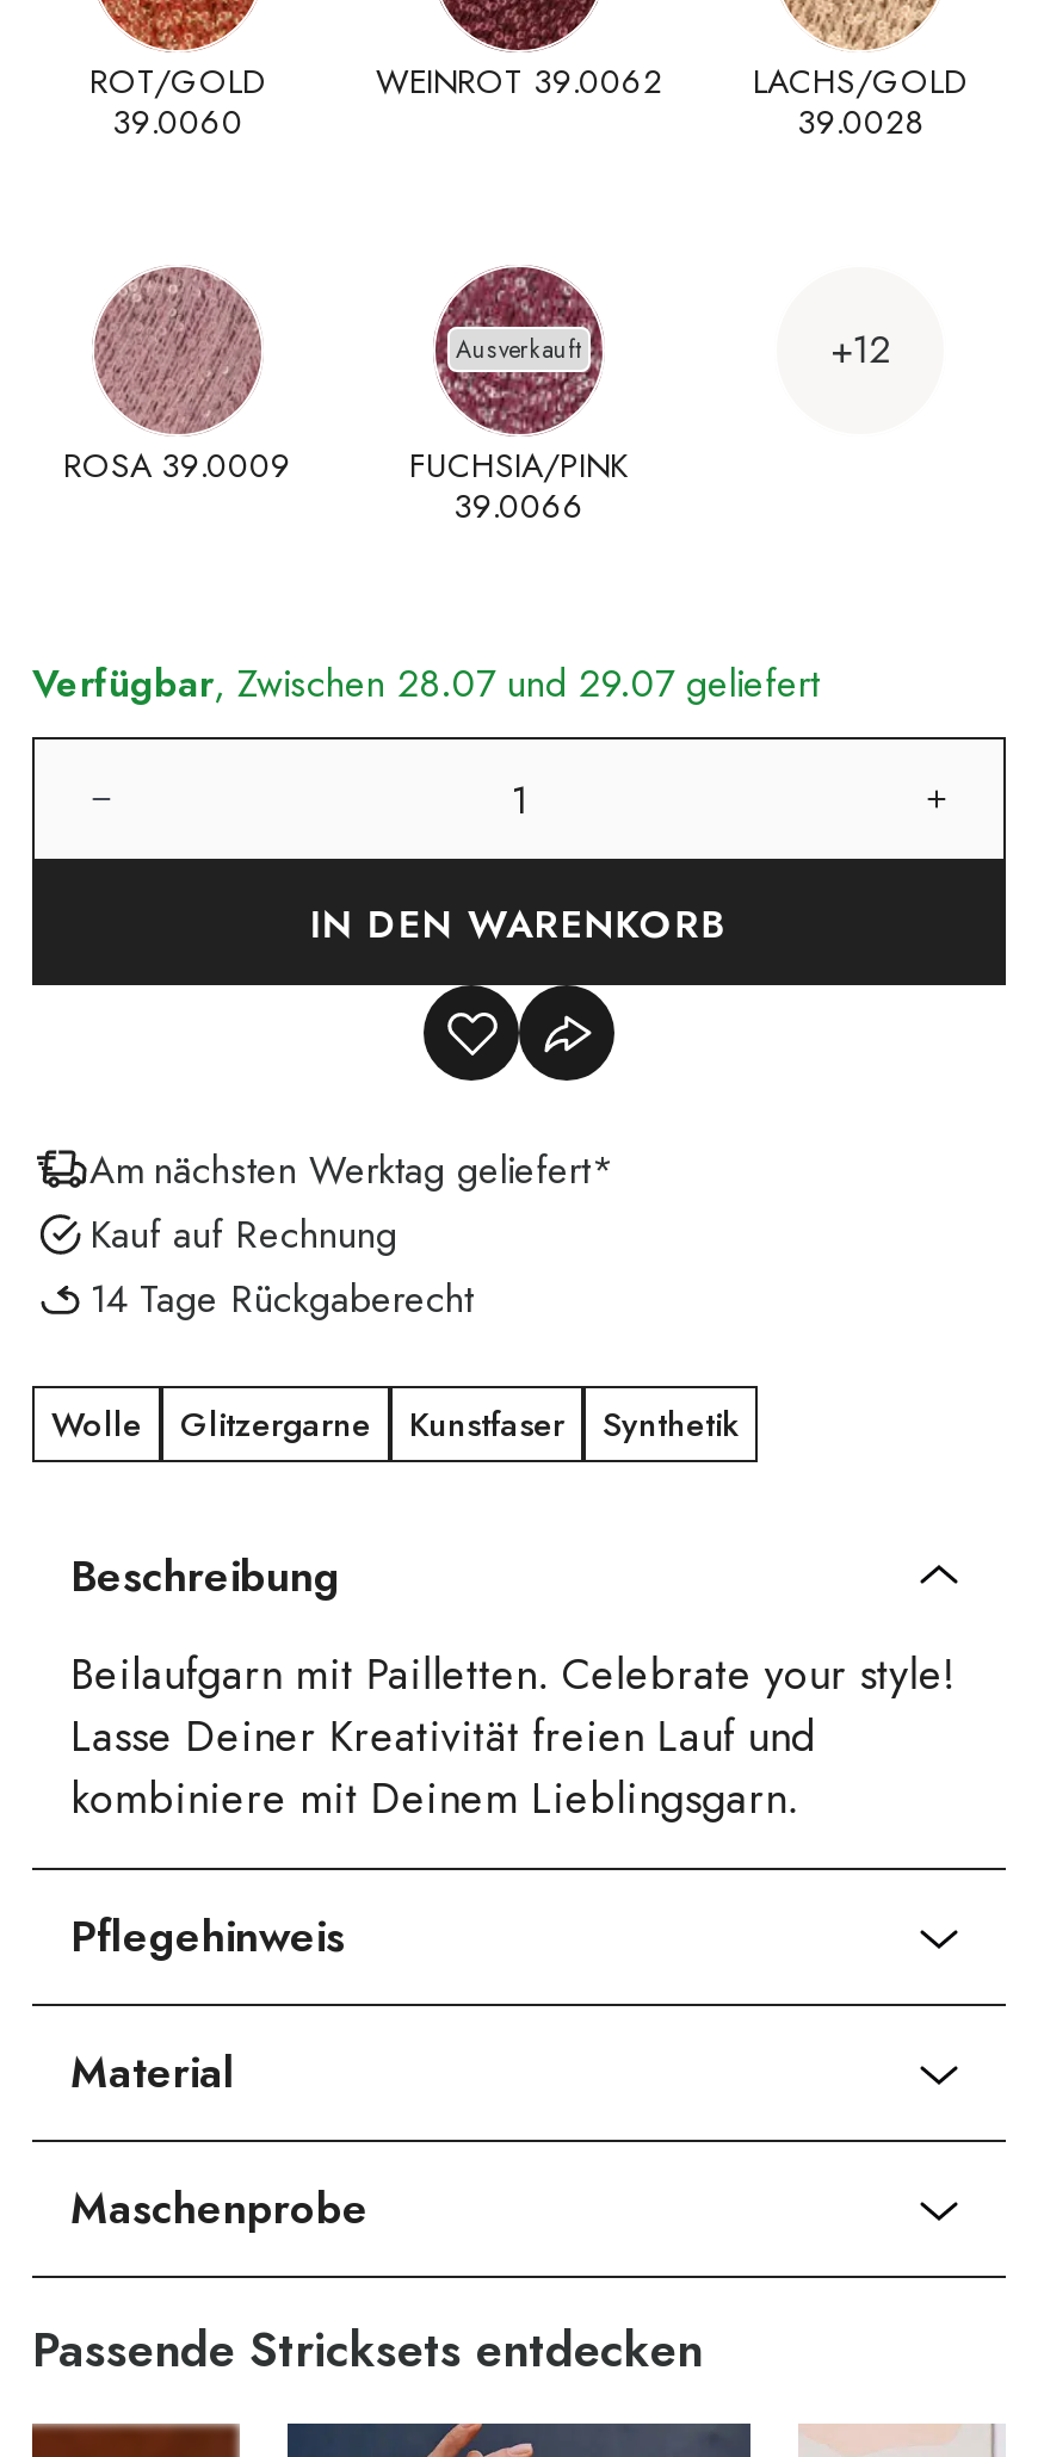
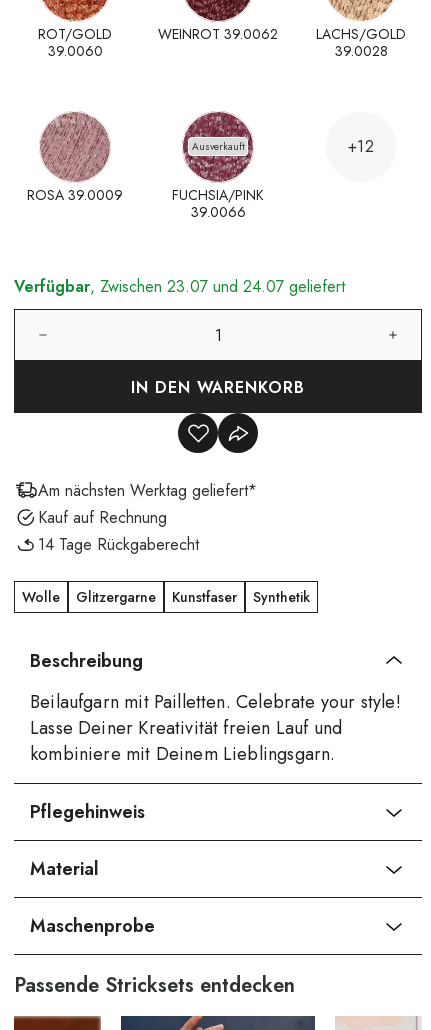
[32,657,820,712] Verfügbar, Zwischen 28.07 und 29.07 geliefert -> [14,275,345,298] Verfügbar, Zwischen 23.07 und 24.07 geliefert

